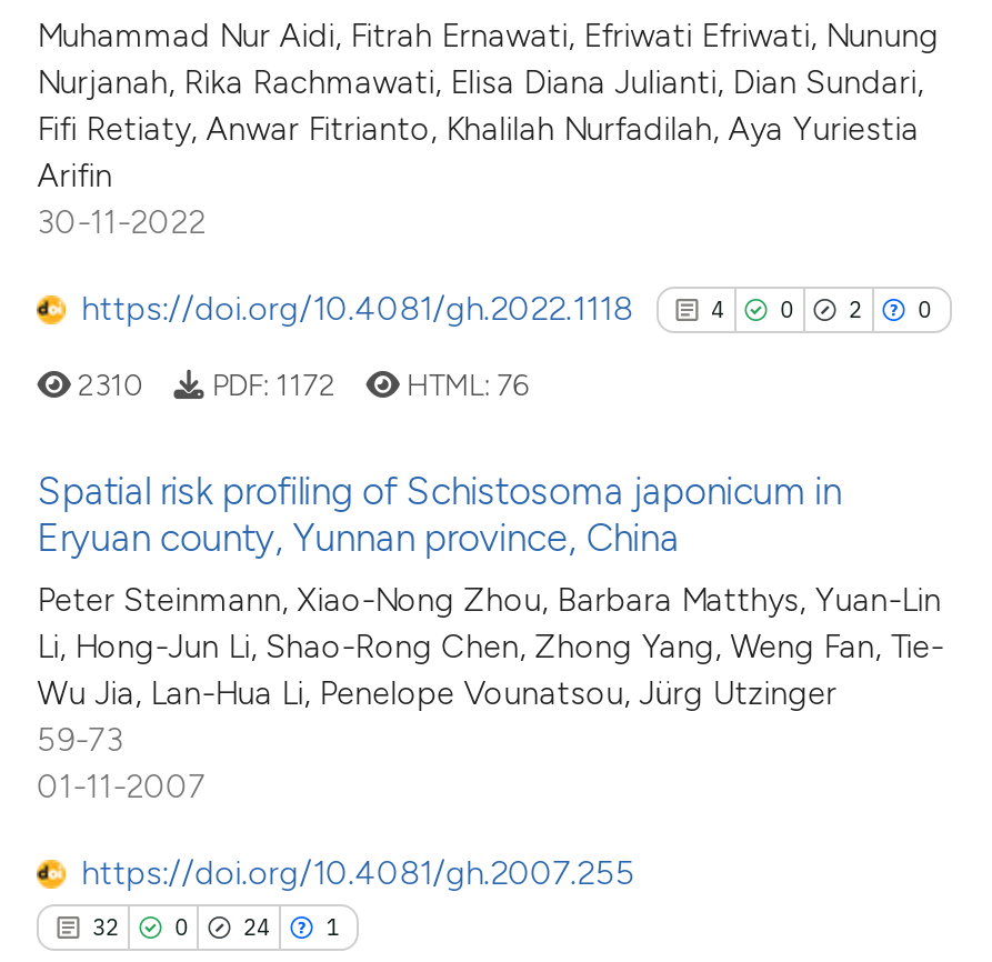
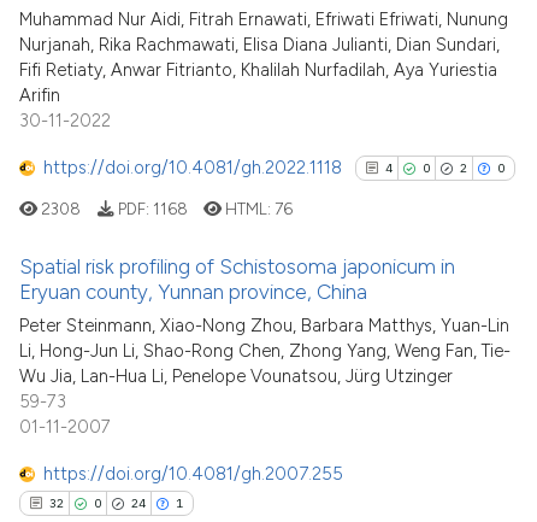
[70,365,144,401] 2310 -> [38,198,81,218] 2308
[205,365,336,401] PDF: 1172 -> [114,198,187,218] PDF: 1168

